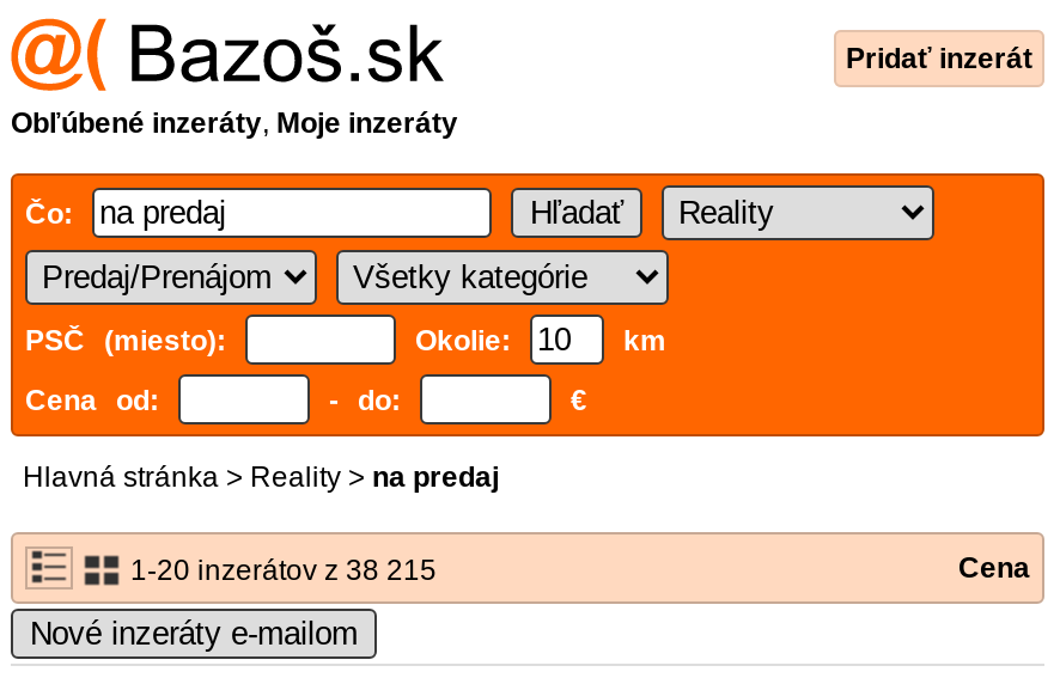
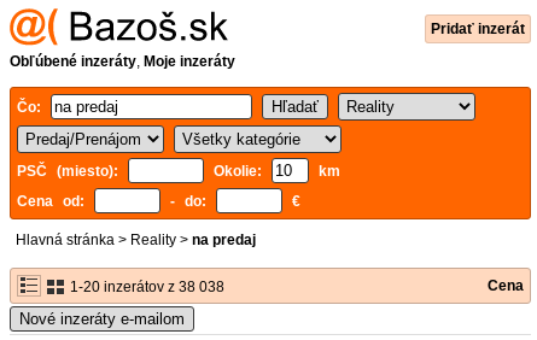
[123,554,437,587] 1-20 inzerátov z 38 215 -> [66,279,224,295] 1-20 inzerátov z 38 038

